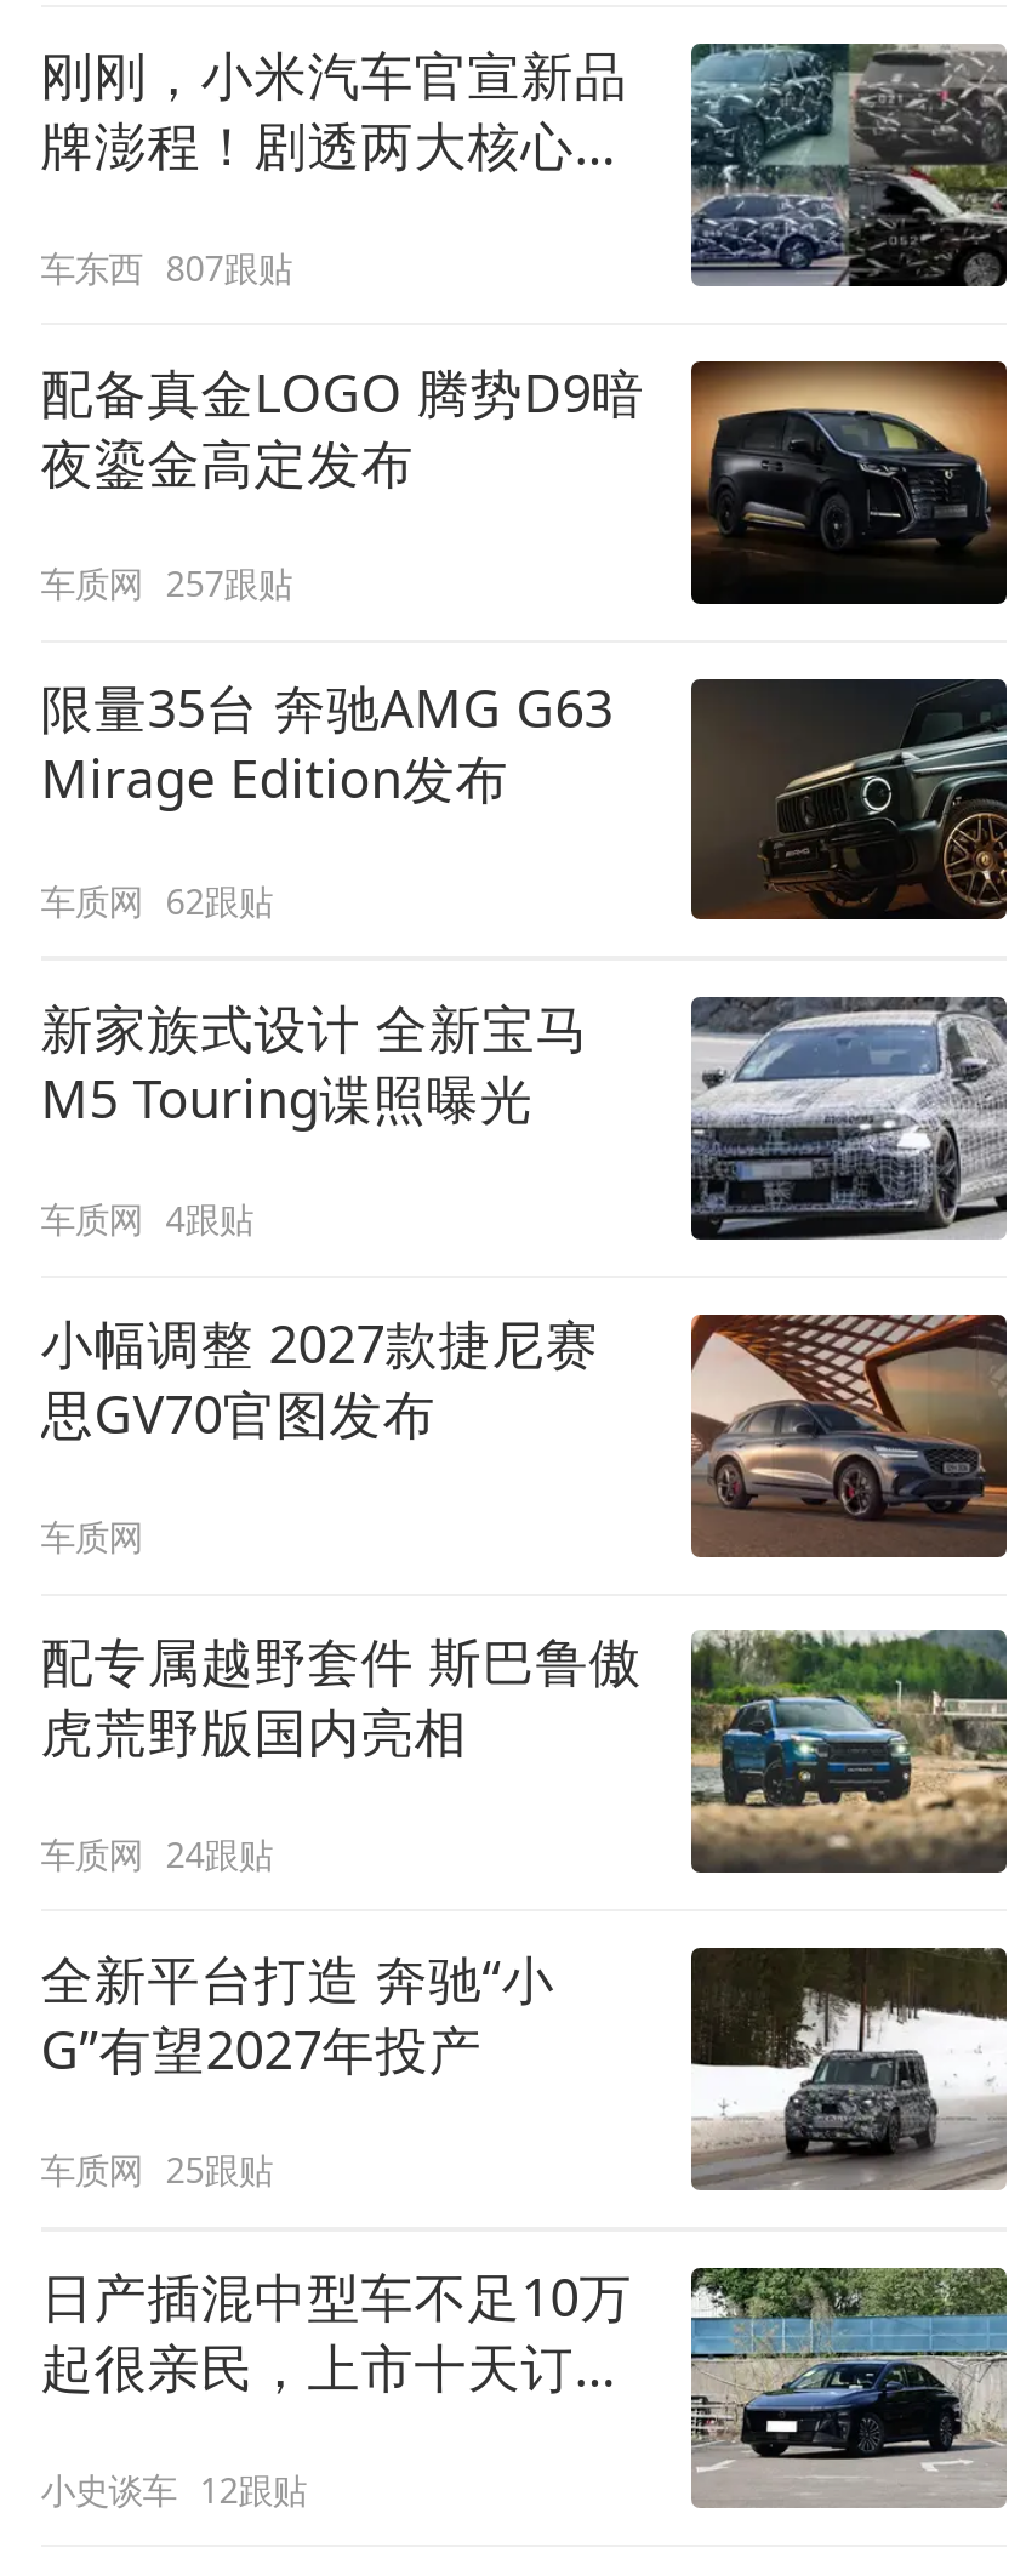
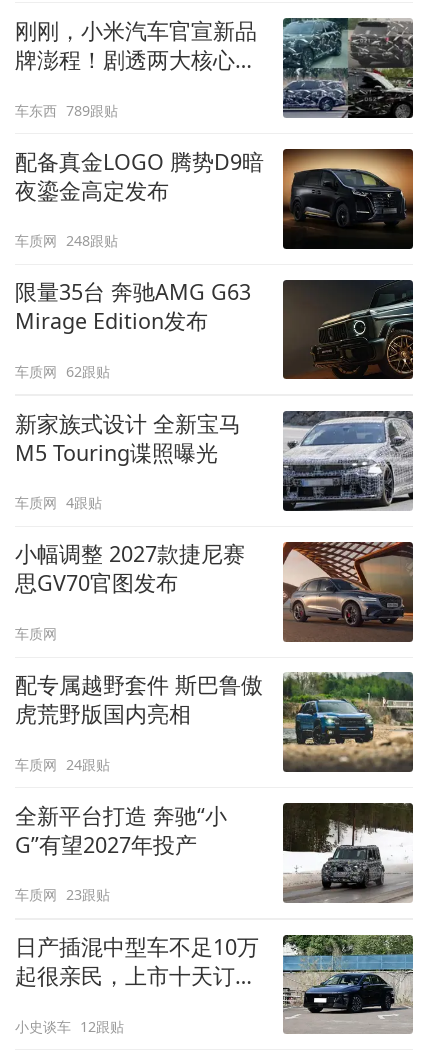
[41,244,292,290] 车东西 807跟贴 -> [15,100,118,119] 车东西 789跟贴
[41,561,292,607] 车质网 257跟贴 -> [15,231,118,250] 车质网 248跟贴
[41,2147,272,2193] 车质网 25跟贴 -> [15,885,110,904] 车质网 23跟贴

